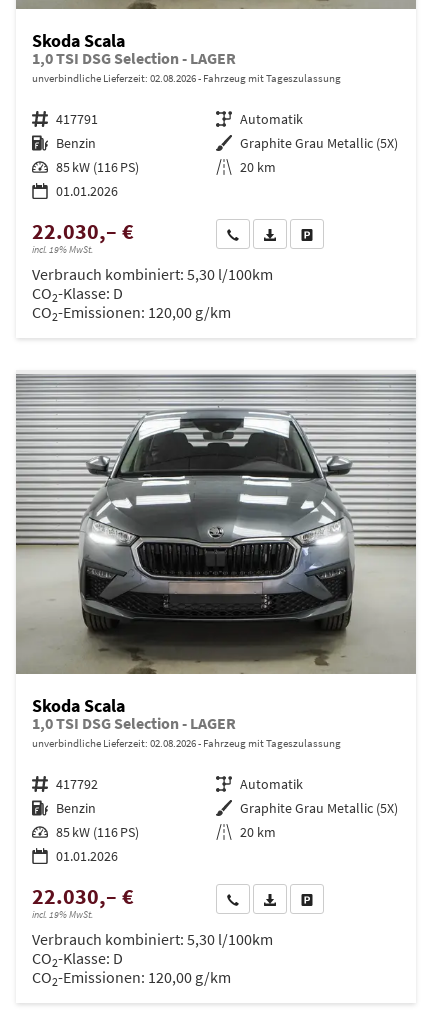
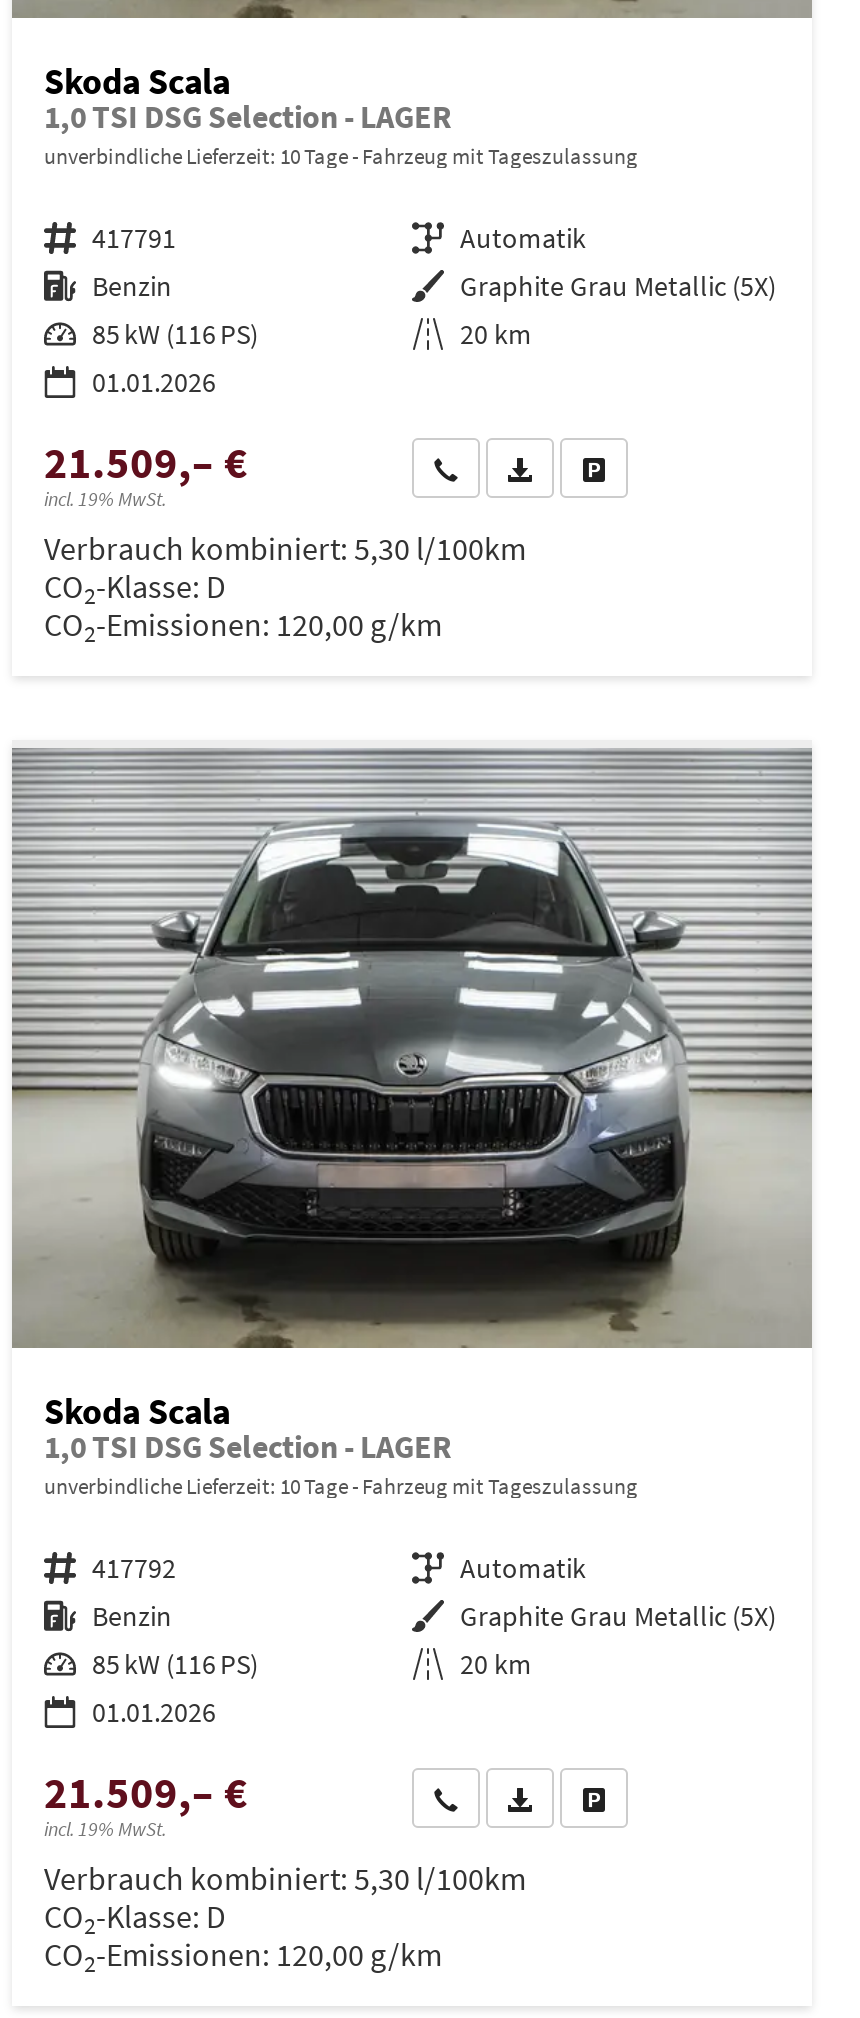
[32,71,341,85] unverbindliche Lieferzeit: 02.08.2026 Fahrzeug mit Tageszulassung -> [44,142,638,170] unverbindliche Lieferzeit: 10 Tage Fahrzeug mit Tageszulassung
[32,217,134,245] 22.030,– € -> [44,434,248,490] 21.509,– €
[32,736,341,750] unverbindliche Lieferzeit: 02.08.2026 Fahrzeug mit Tageszulassung -> [44,1472,638,1500] unverbindliche Lieferzeit: 10 Tage Fahrzeug mit Tageszulassung
[32,882,134,910] 22.030,– € -> [44,1764,248,1820] 21.509,– €

